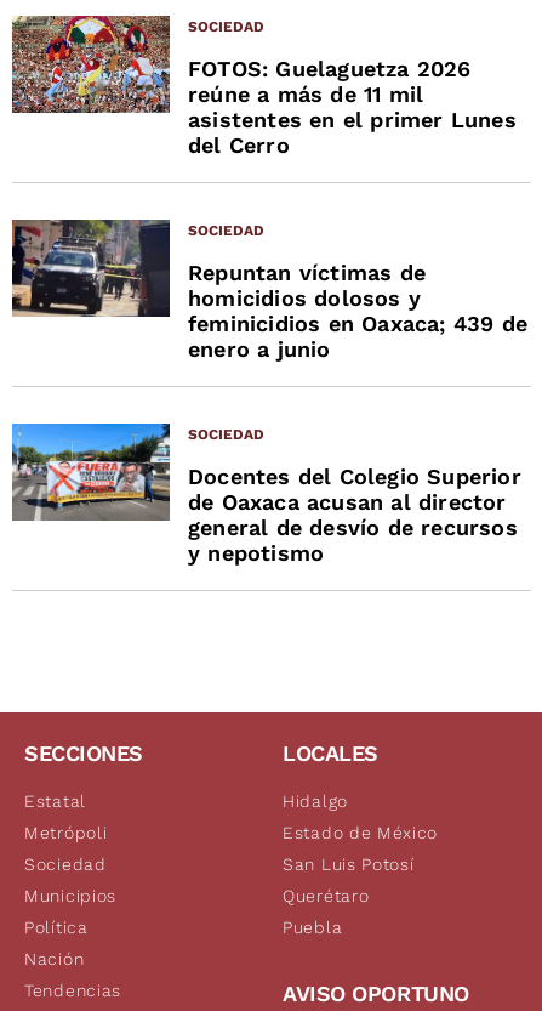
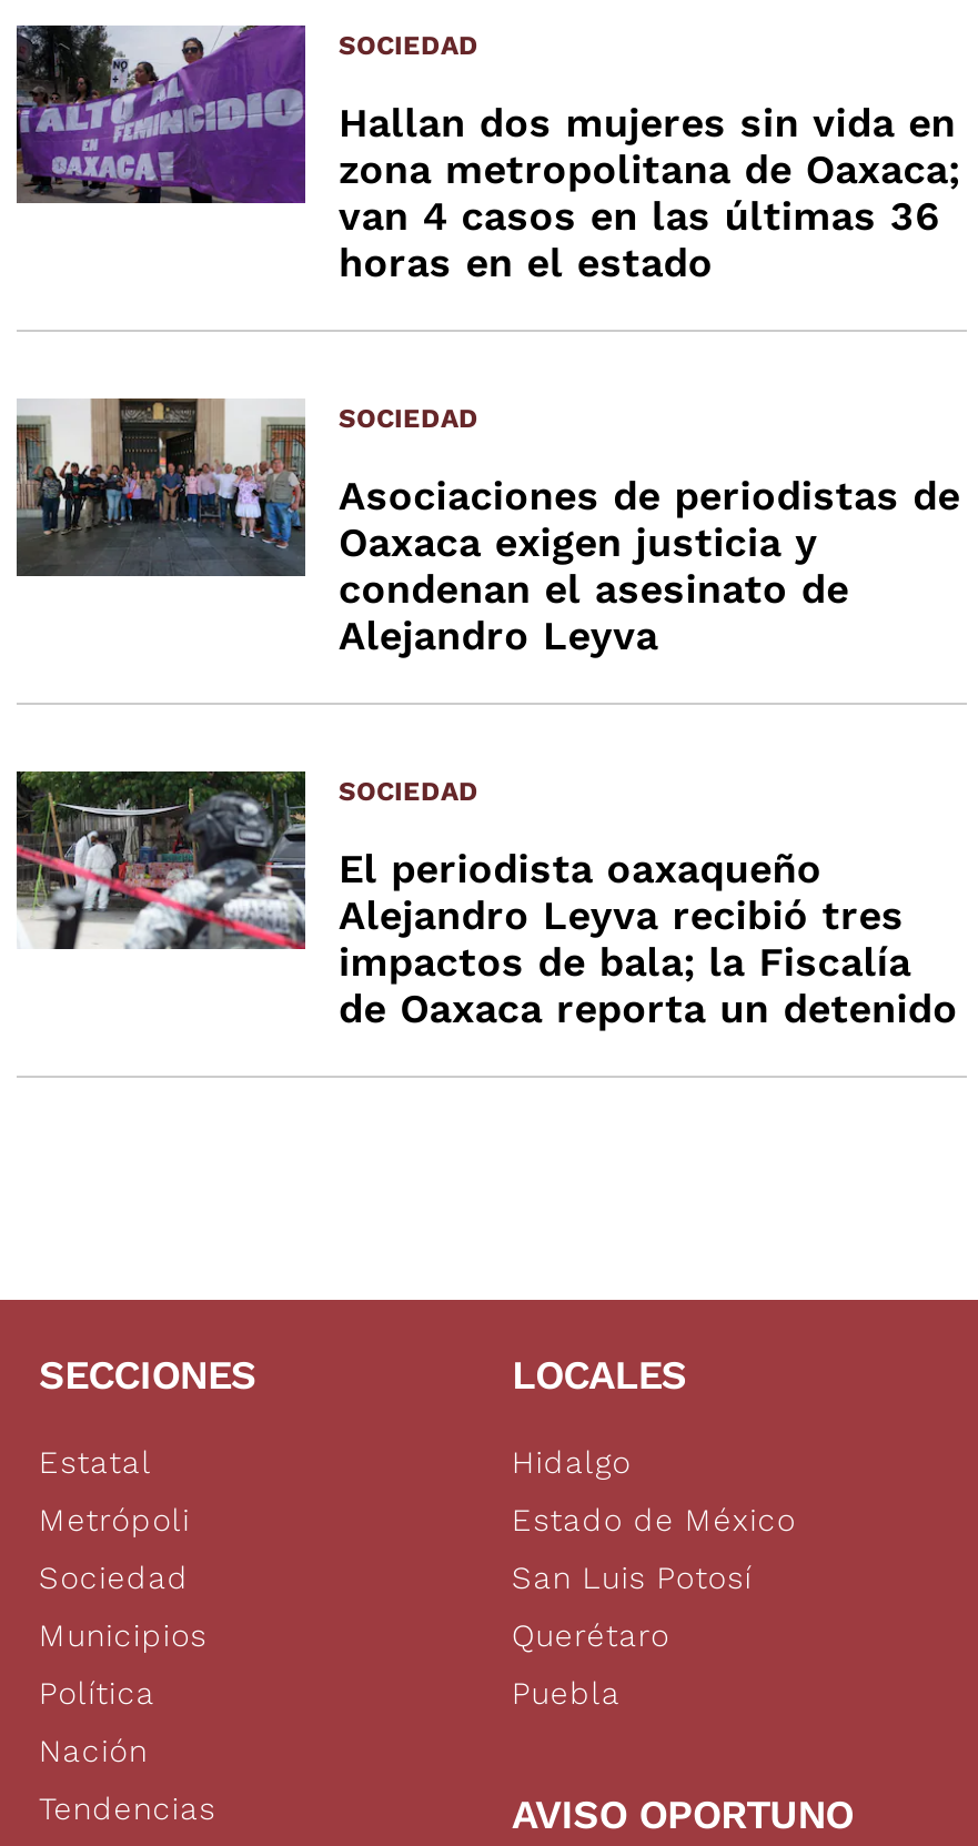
[11,15,516,158] [image] | FOTOS: Guelaguetza 2026 | reúne a más de 11 mil | asistentes en el primer Lunes | del Cerro -> [14,23,960,286] [image] | Hallan dos mujeres sin vida en | zona metropolitana de Oaxaca; | van 4 casos en las últimas 36 | horas en el estado
[11,218,527,362] [image] | Repuntan víctimas de | homicidios dolosos y | feminicidios en Oaxaca; 439 de | enero a junio -> [14,396,960,659] [image] | Asociaciones de periodistas de | Oaxaca exigen justicia y | condenan el asesinato de | Alejandro Leyva
[11,422,521,566] [image] | Docentes del Colegio Superior | de Oaxaca acusan al director | general de desvío de recursos | y nepotismo -> [14,769,958,1032] [image] | El periodista oaxaqueño | Alejandro Leyva recibió tres | impactos de bala; la Fiscalía | de Oaxaca reporta un detenido

